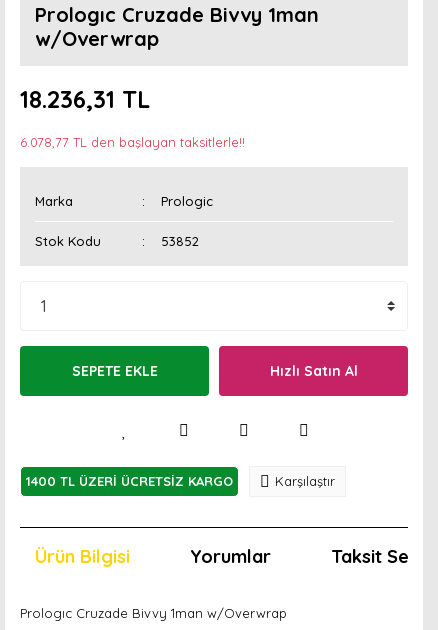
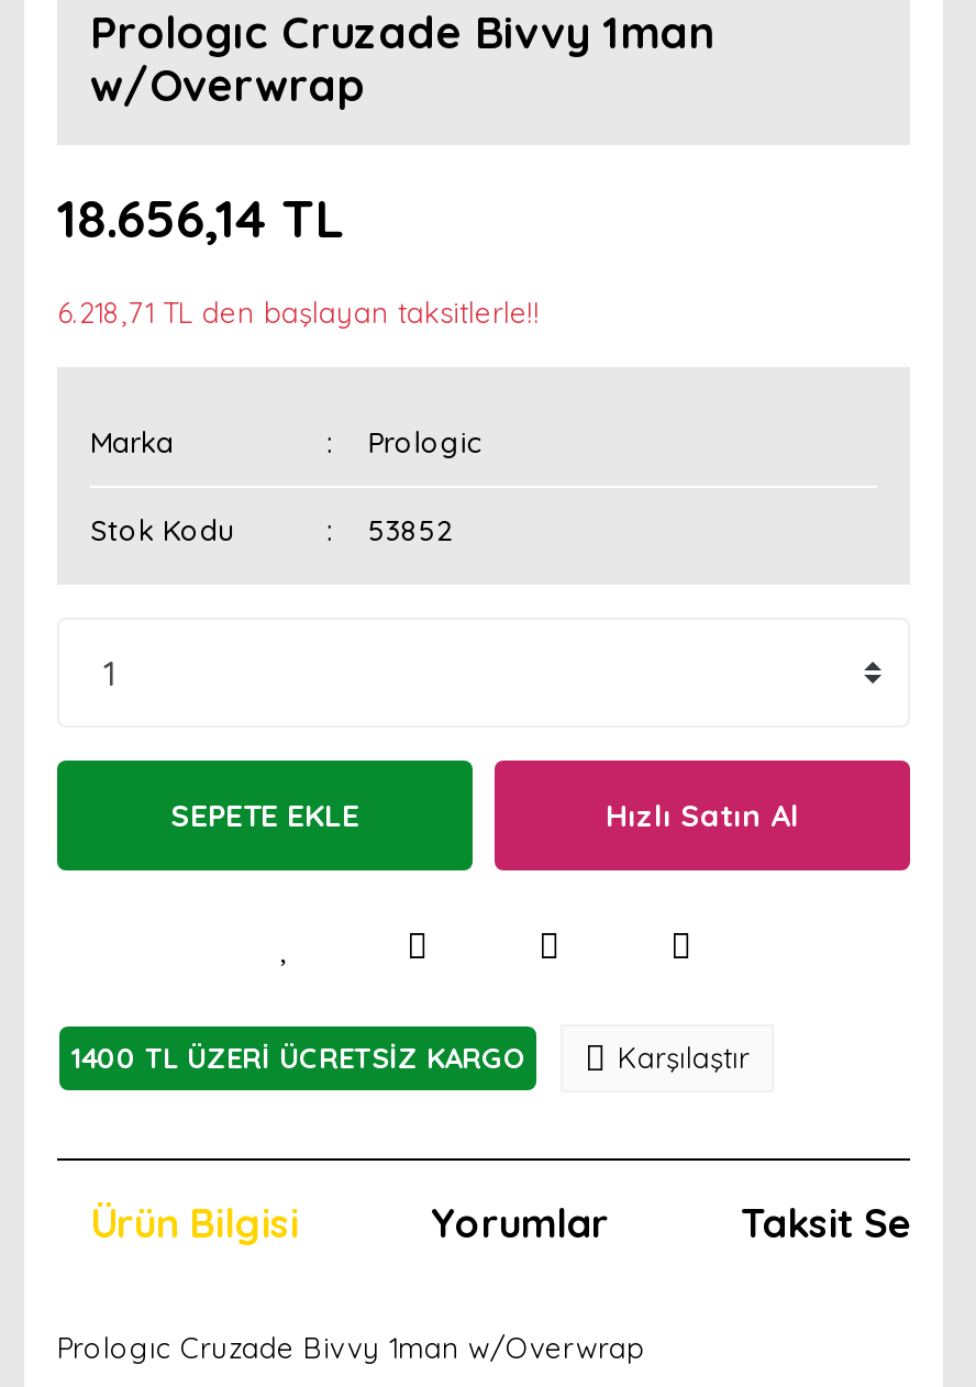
[20,84,150,114] 18.236,31 TL -> [57,185,343,251] 18.656,14 TL
[20,134,245,150] 6.078,77 TL den başlayan taksitlerle!! -> [57,295,541,330] 6.218,71 TL den başlayan taksitlerle!!

